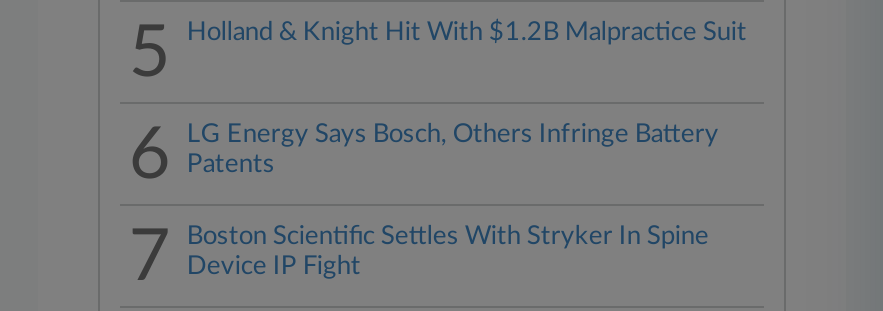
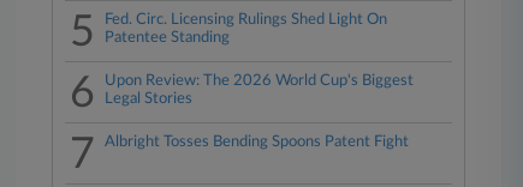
[187,20,747,46] Holland & Knight Hit With $1.2B Malpractice Suit -> [105,12,388,46] Fed. Circ. Licensing Rulings Shed Light On | Patentee Standing
[187,122,719,178] LG Energy Says Bosch, Others Infringe Battery | Patents -> [105,73,414,107] Upon Review: The 2026 World Cup's Biggest | Legal Stories
[187,224,709,280] Boston Scientific Settles With Stryker In Spine | Device IP Fight -> [105,134,409,150] Albright Tosses Bending Spoons Patent Fight

